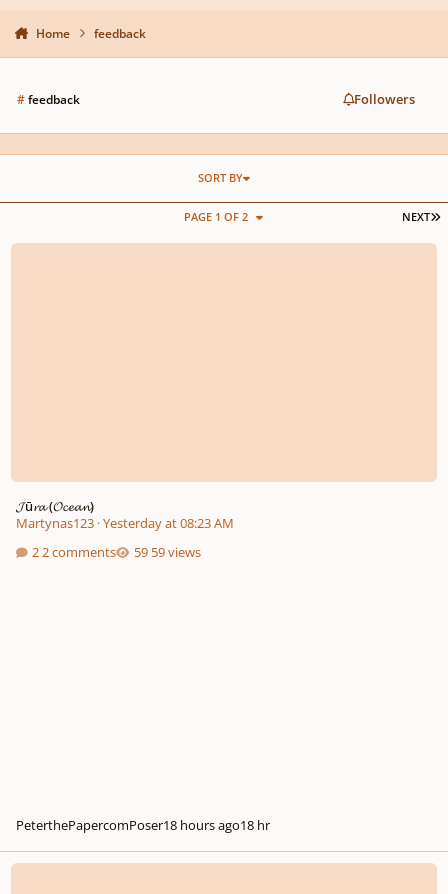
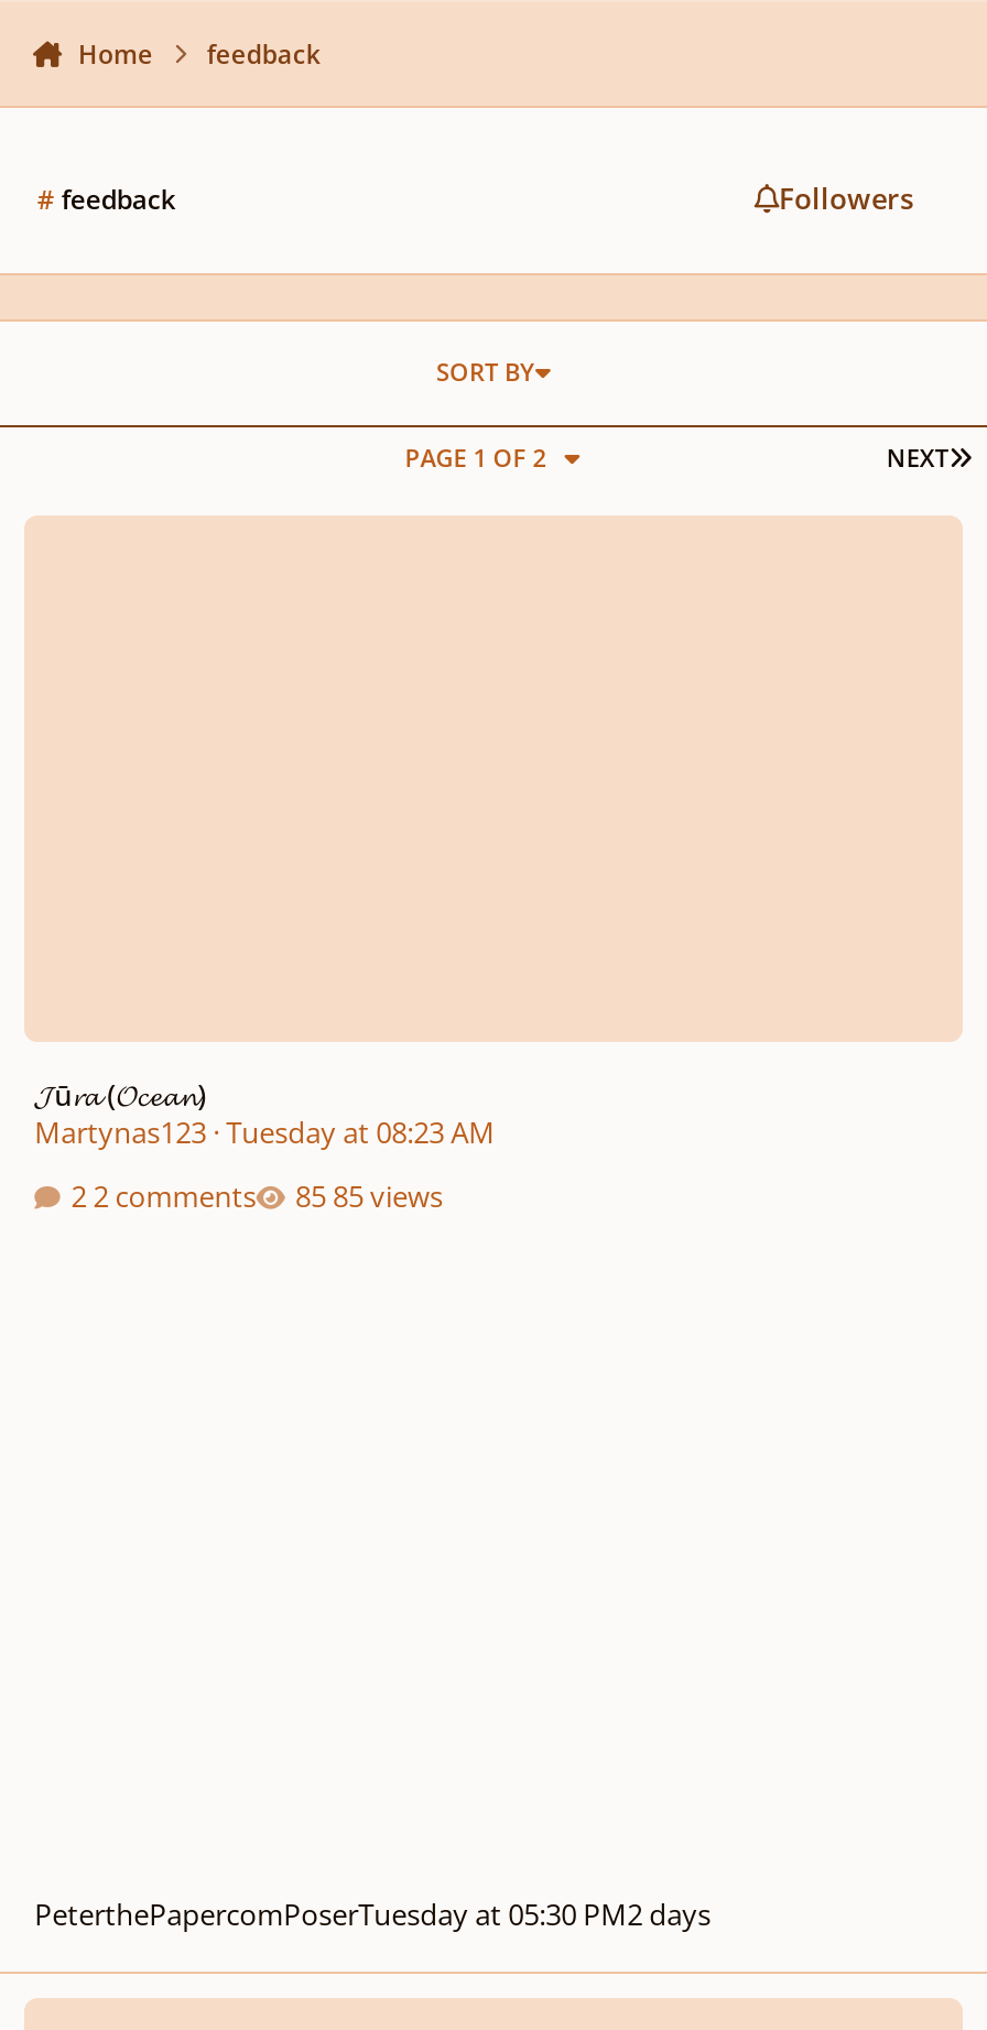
[16,514,234,532] Martynas123 · Yesterday at 08:23 AM -> [34,1114,495,1153] Martynas123 · Tuesday at 08:23 AM
[42,543,201,561] 2 comments 59 views -> [93,1177,443,1216] 2 comments 85 views
[16,816,270,834] PeterthePapercomPoser18 hours ago18 hr -> [34,1895,711,1935] PeterthePapercomPoserTuesday at 05:30 PM2 days

